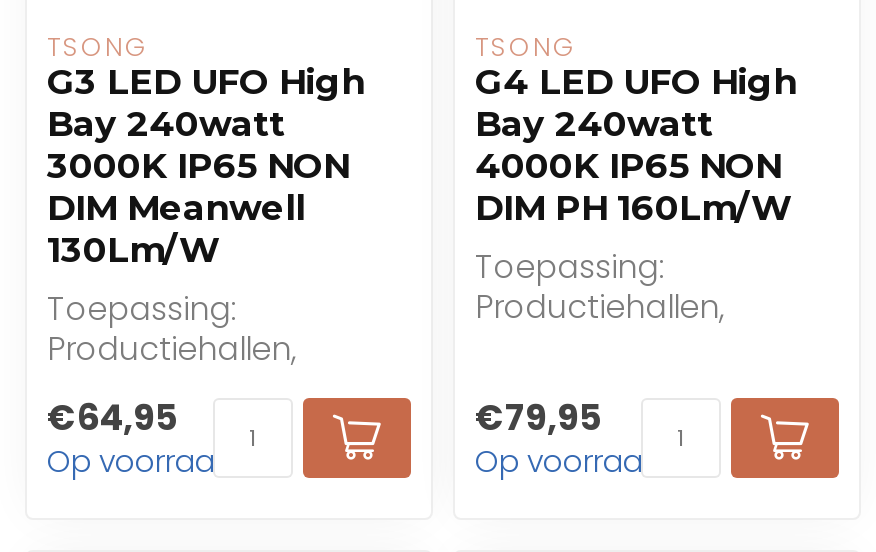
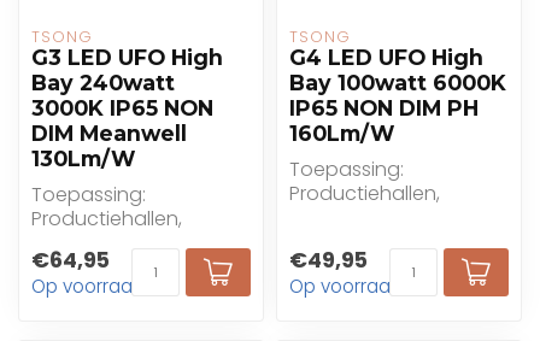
[475,102,791,228] Bay 240watt | 4000K IP65 NON | DIM PH 160Lm/W -> [289,70,506,146] Bay 100watt 6000K | IP65 NON DIM PH | 160Lm/W
[475,395,601,443] €79,95 -> [289,246,368,275] €49,95

